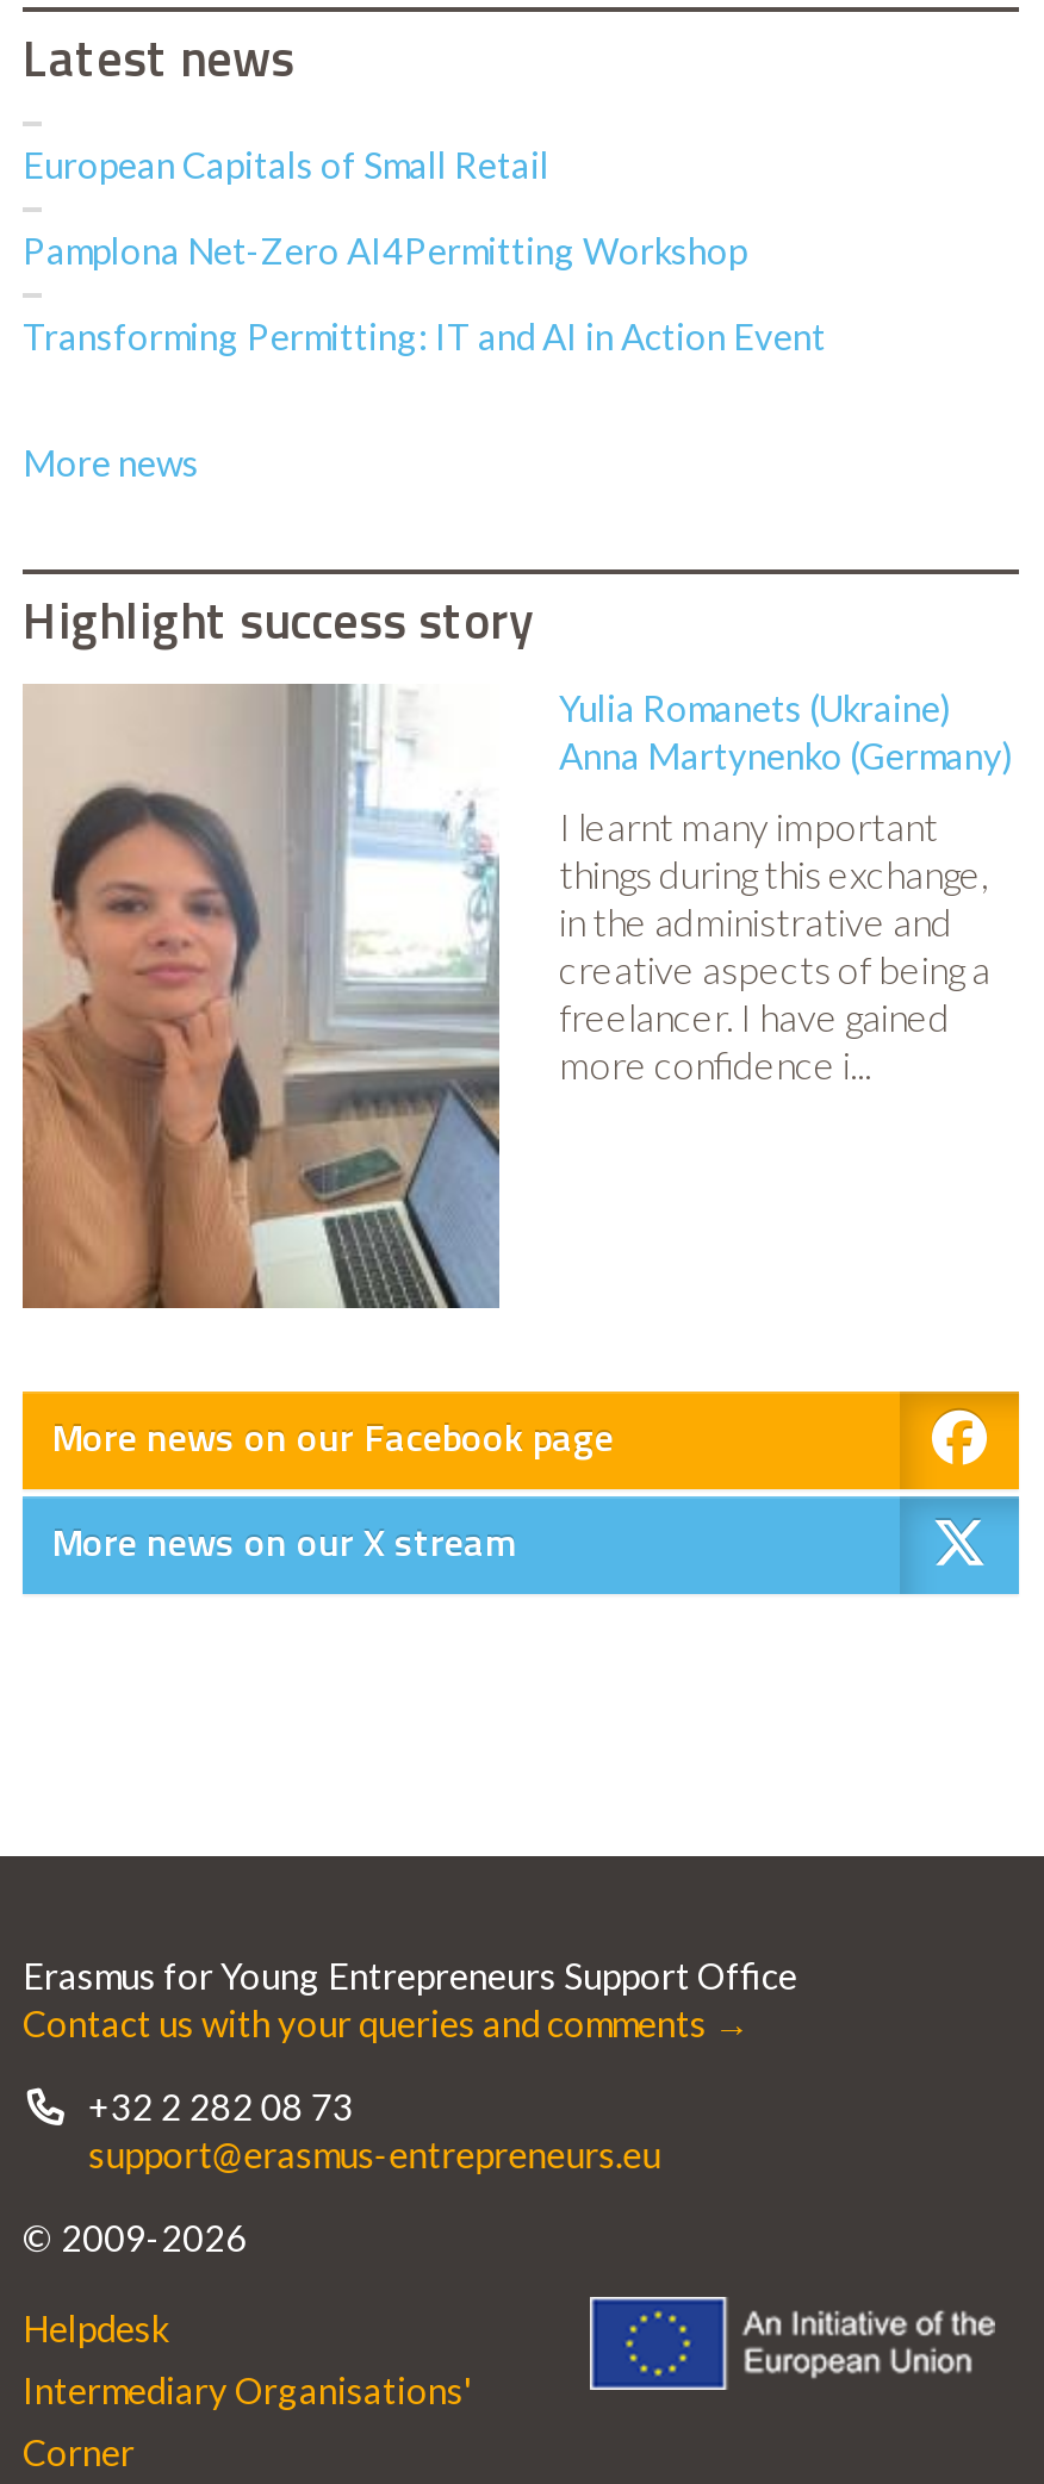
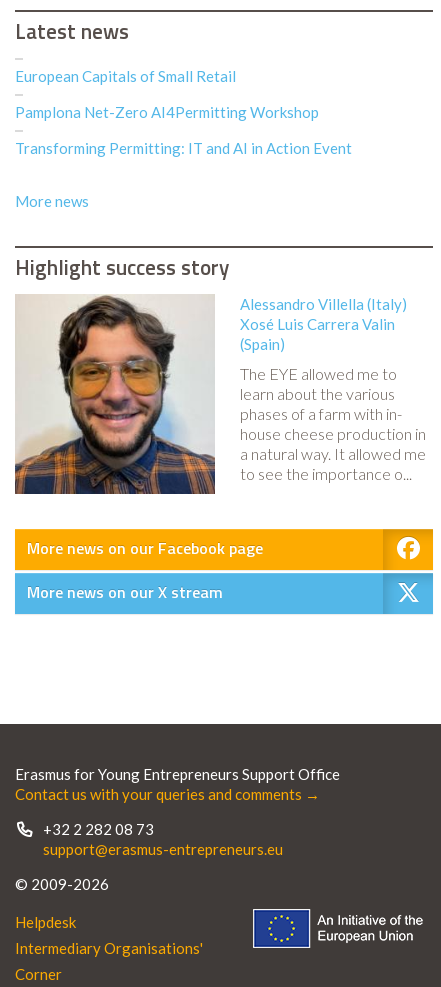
[23,684,1014,1311] [image] | Yulia Romanets (Ukraine) | Anna Martynenko (Germany) -> [15,295,407,495] [image] | Alessandro Villella (Italy) | Xosé Luis Carrera Valin | (Spain)
[559,803,990,1087] I learnt many important | things during this exchange, | in the administrative and | creative aspects of being a | freelancer. I have gained | more confidence i... -> [240,364,426,483] The EYE allowed me to | learn about the various | phases of a farm with in- | house cheese production in | a natural way. It allowed me | to see the importance o...

